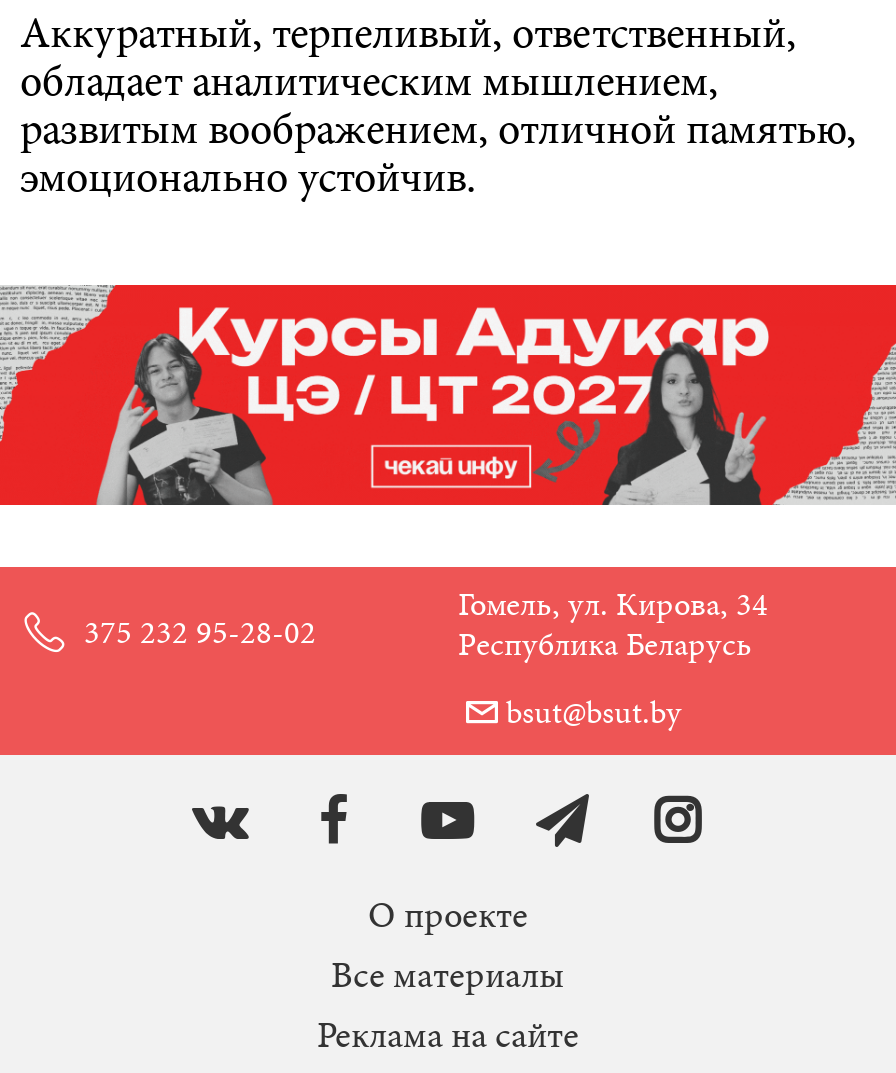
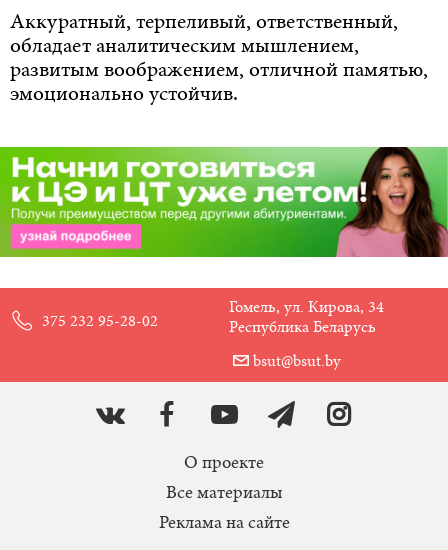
[6,283,890,507] [image] -> [3,146,445,258] [image]

